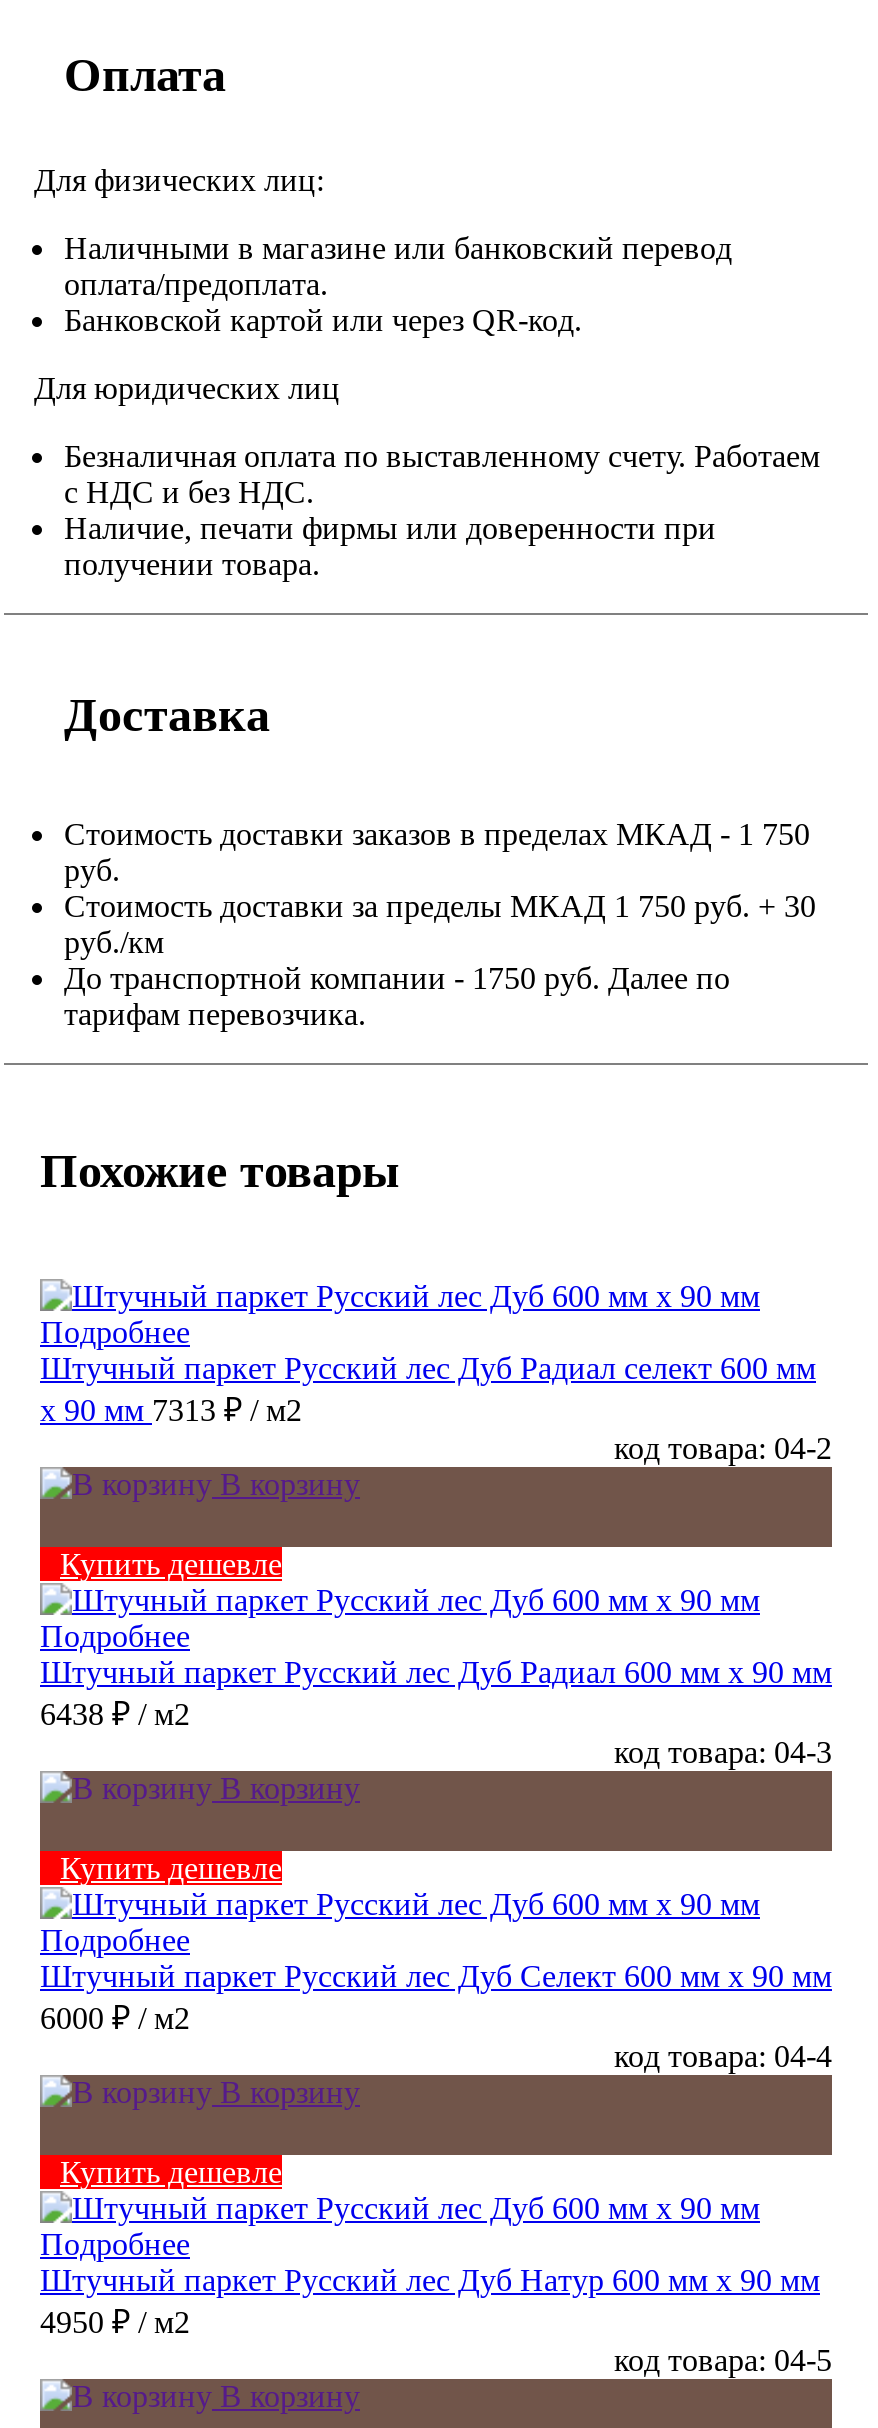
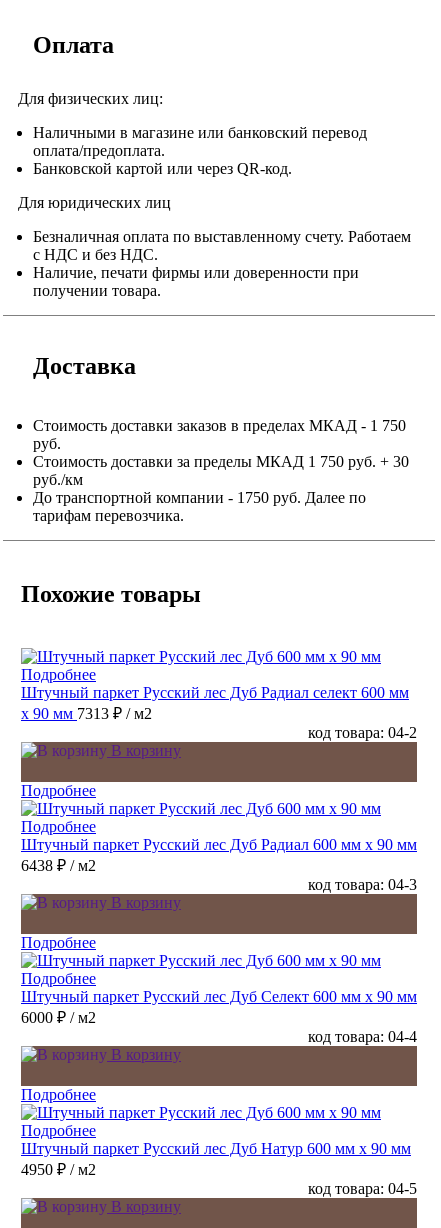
[60,1547,282,1581] Купить дешевле -> [21,782,96,799] Подробнее
[60,1851,282,1885] Купить дешевле -> [21,934,96,951] Подробнее
[60,2155,282,2189] Купить дешевле -> [21,1086,96,1103] Подробнее

